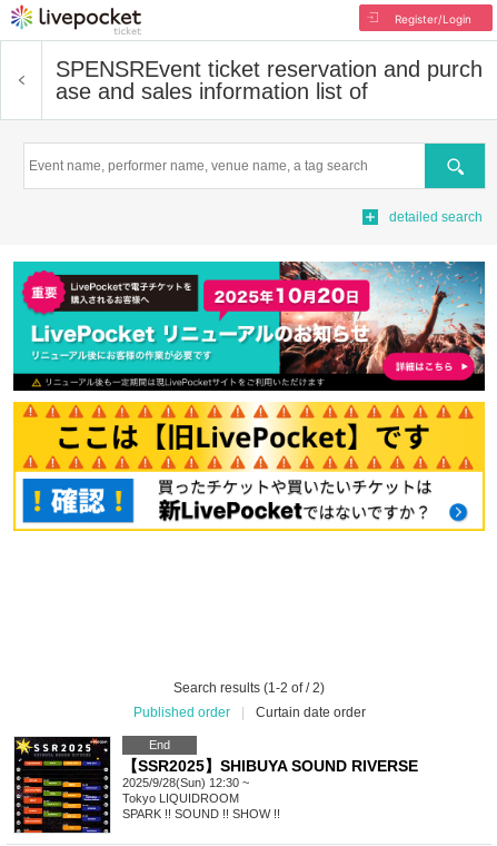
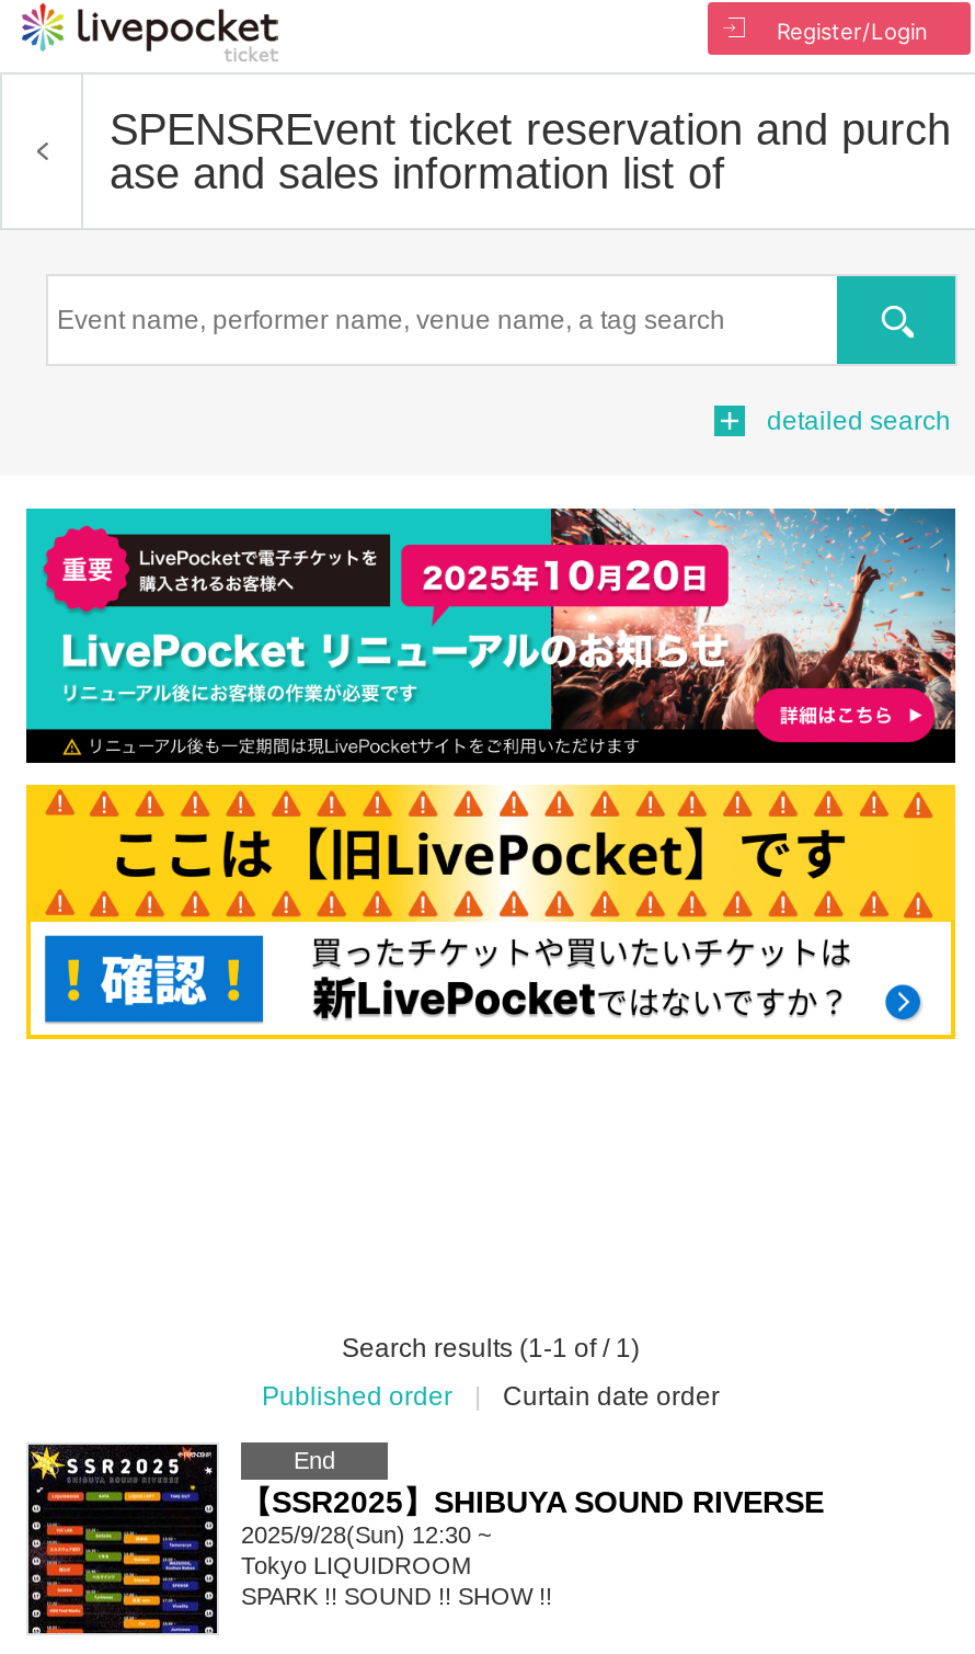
[173,680,325,696] Search results (1-2 of / 2) -> [342,1333,640,1364] Search results (1-1 of / 1)

